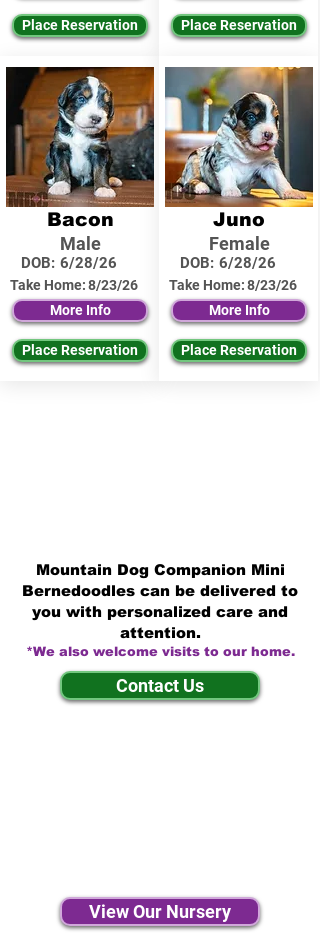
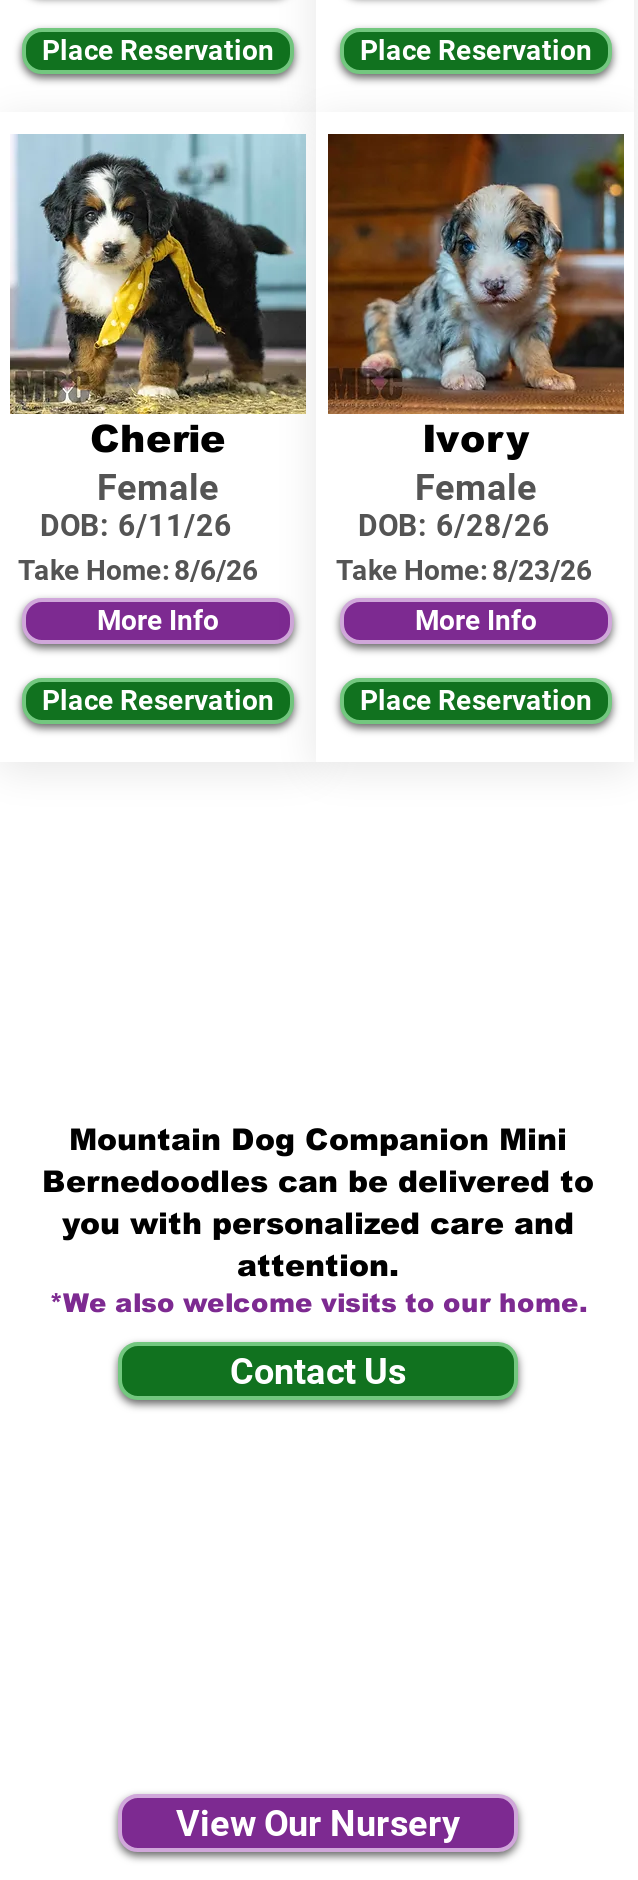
[5,66,155,293] [image] | Bacon | Male | DOB: 6/28/26 | Take Home: 8/23/26 -> [10,132,308,586] [image] | Cherie | Female | DOB: 6/11/26 | Take Home: 8/6/26
[164,66,314,230] [image] | Juno -> [326,132,626,460] [image] | Ivory

